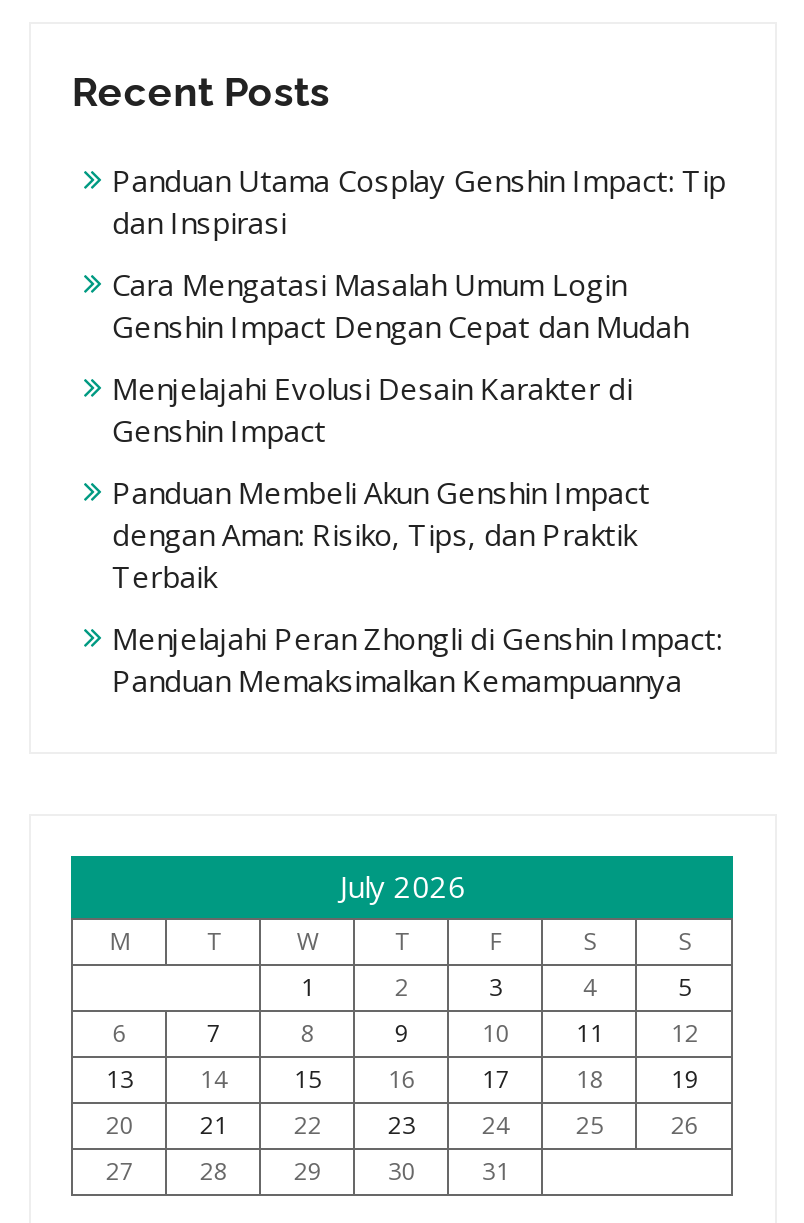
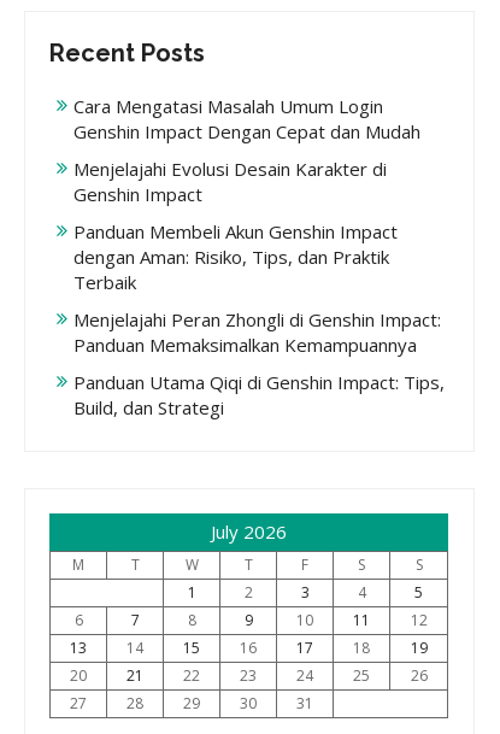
[112,160,726,242] Panduan Utama Cosplay Genshin Impact: Tip | dan Inspirasi -> none
moved [112,264,722,700] -> [74,94,441,357]: Cara Mengatasi Masalah Umum Login | Genshin Impact Dengan Cepat dan Mudah | Menjelajahi Evolusi Desain Karakter di | ... | Menjelajahi Peran Zhongli di Genshin Impact: | Panduan Memaksimalkan Kemampuannya
none -> [74,370,445,420] Panduan Utama Qiqi di Genshin Impact: Tips, | Build, dan Strategi

